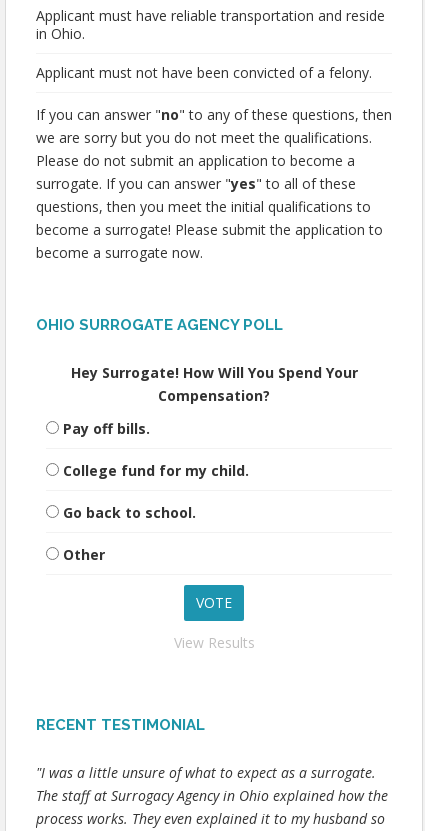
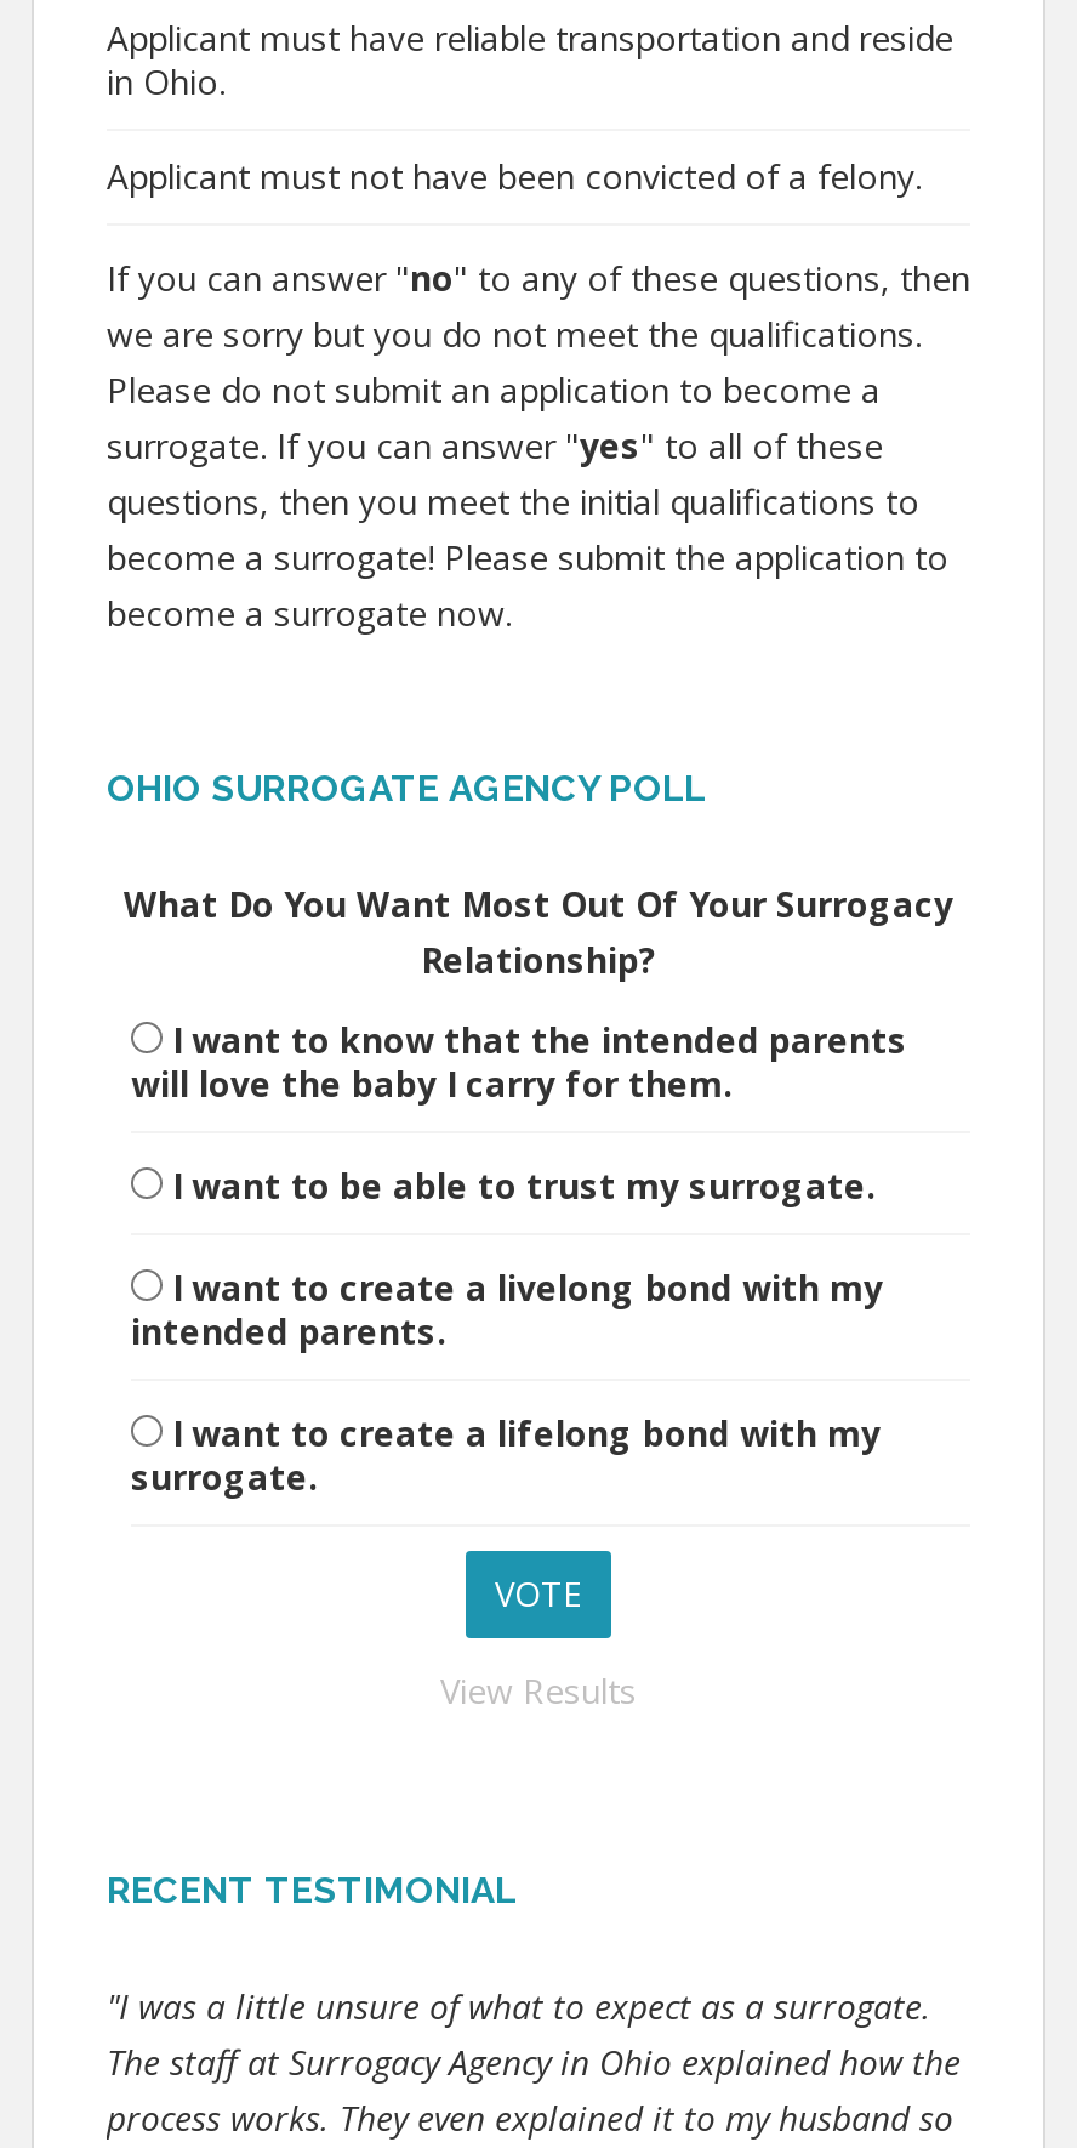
[70,363,357,405] Hey Surrogate! How Will You Spend Your | Compensation? -> [124,881,953,983] What Do You Want Most Out Of Your Surrogacy | Relationship?
[63,419,150,438] Pay off bills. -> [131,1017,907,1107] I want to know that the intended parents | will love the baby I carry for them.
[63,461,249,480] College fund for my child. -> [172,1163,876,1209] I want to be able to trust my surrogate.
[63,503,196,522] Go back to school. -> [131,1265,883,1354] I want to create a livelong bond with my | intended parents.
[63,545,105,564] Other -> [131,1410,881,1500] I want to create a lifelong bond with my | surrogate.

